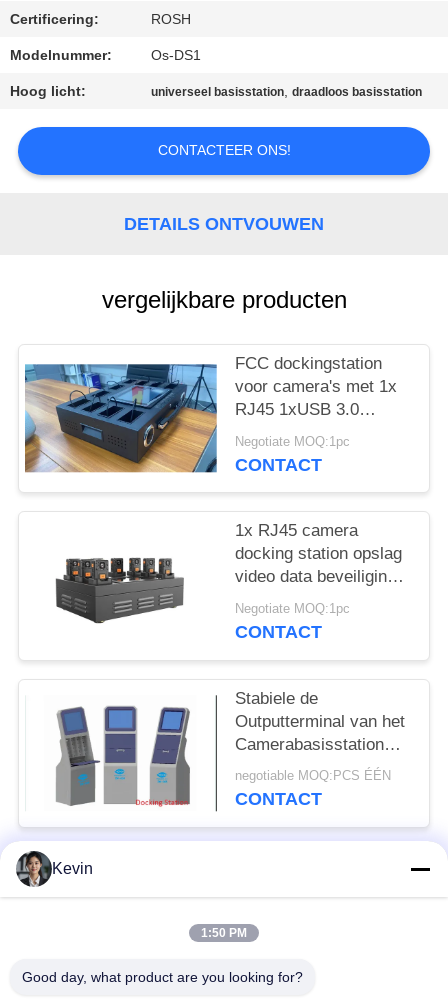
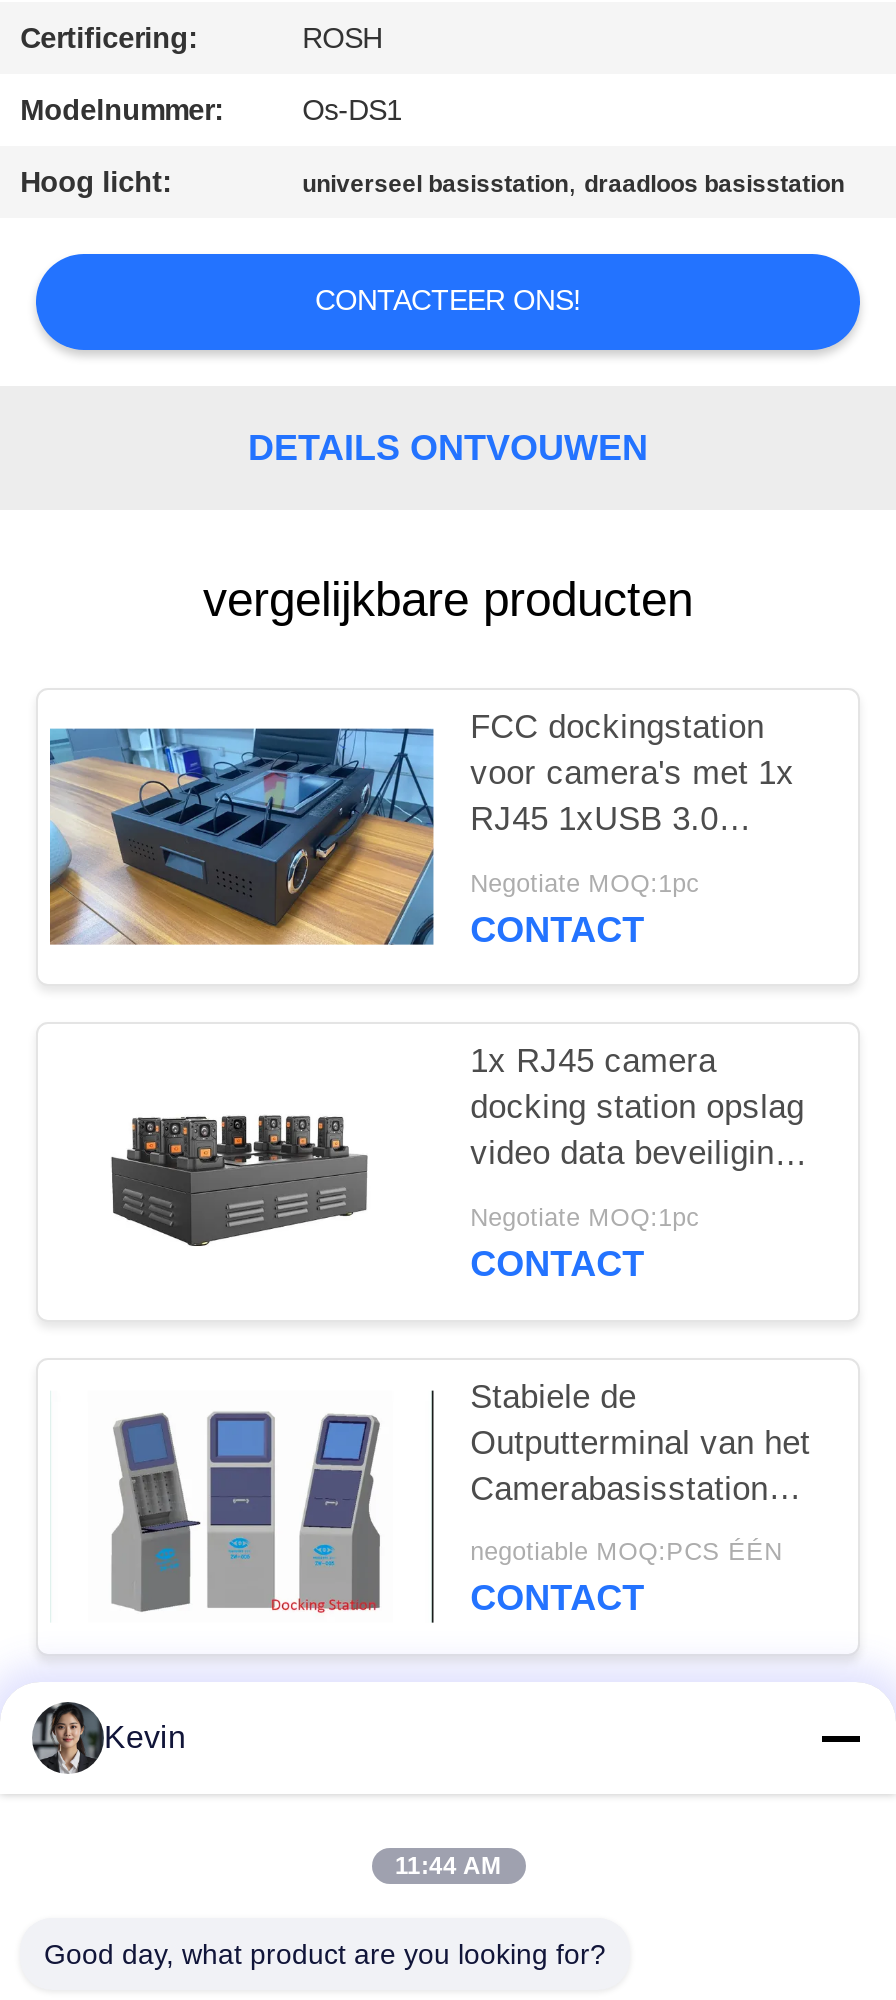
[201,926,247,940] 1:50 PM -> [395,1852,501,1880] 11:44 AM

